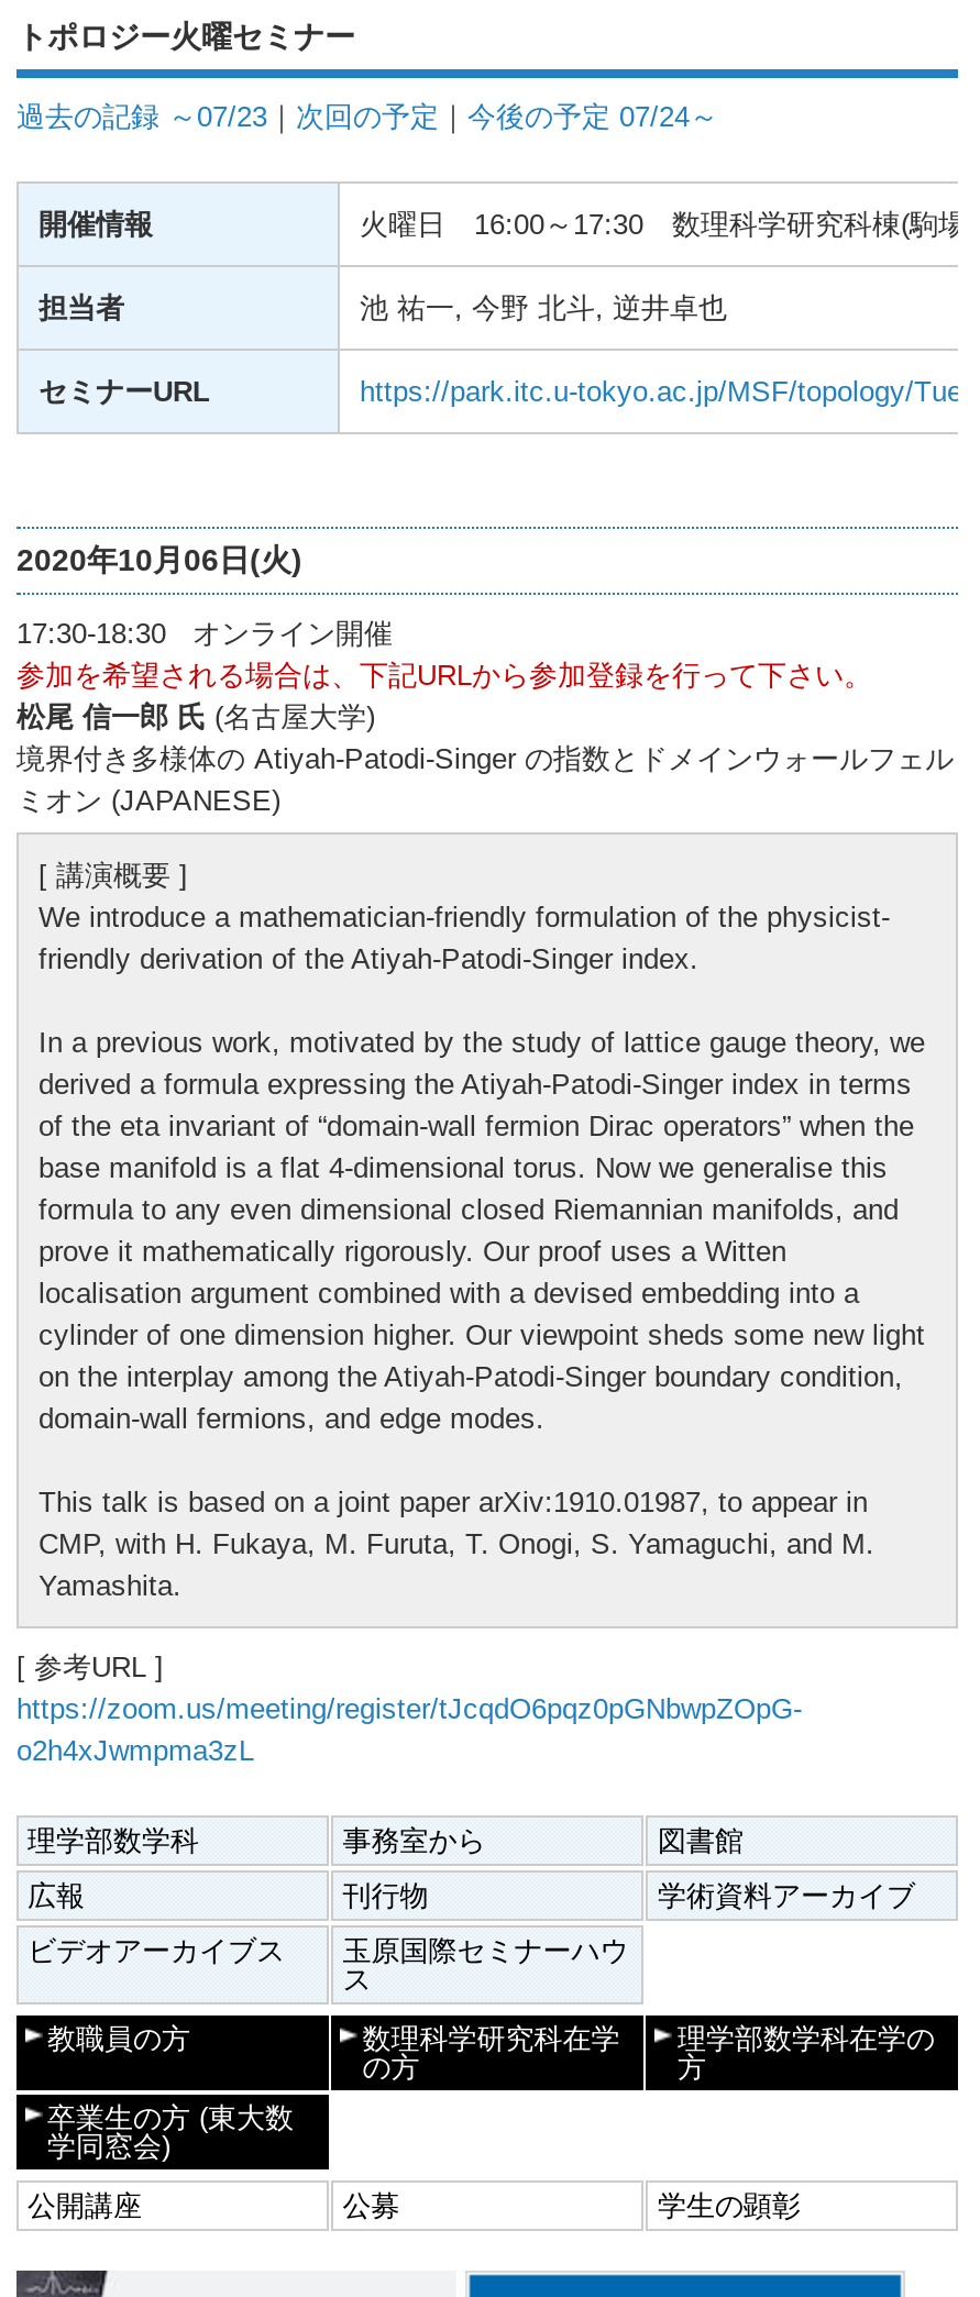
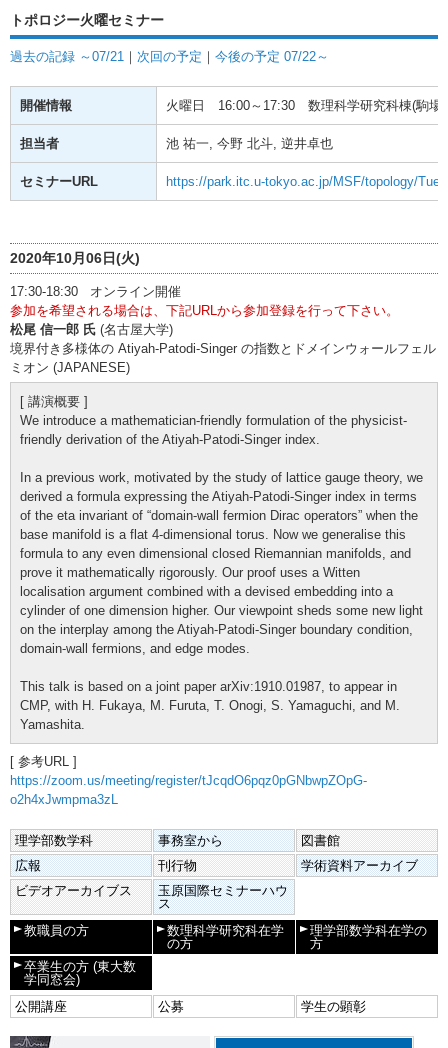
[16,99,718,132] 過去の記録 ～07/23｜次回の予定｜今後の予定 07/24～ -> [10,48,329,63] 過去の記録 ～07/21｜次回の予定｜今後の予定 07/22～

